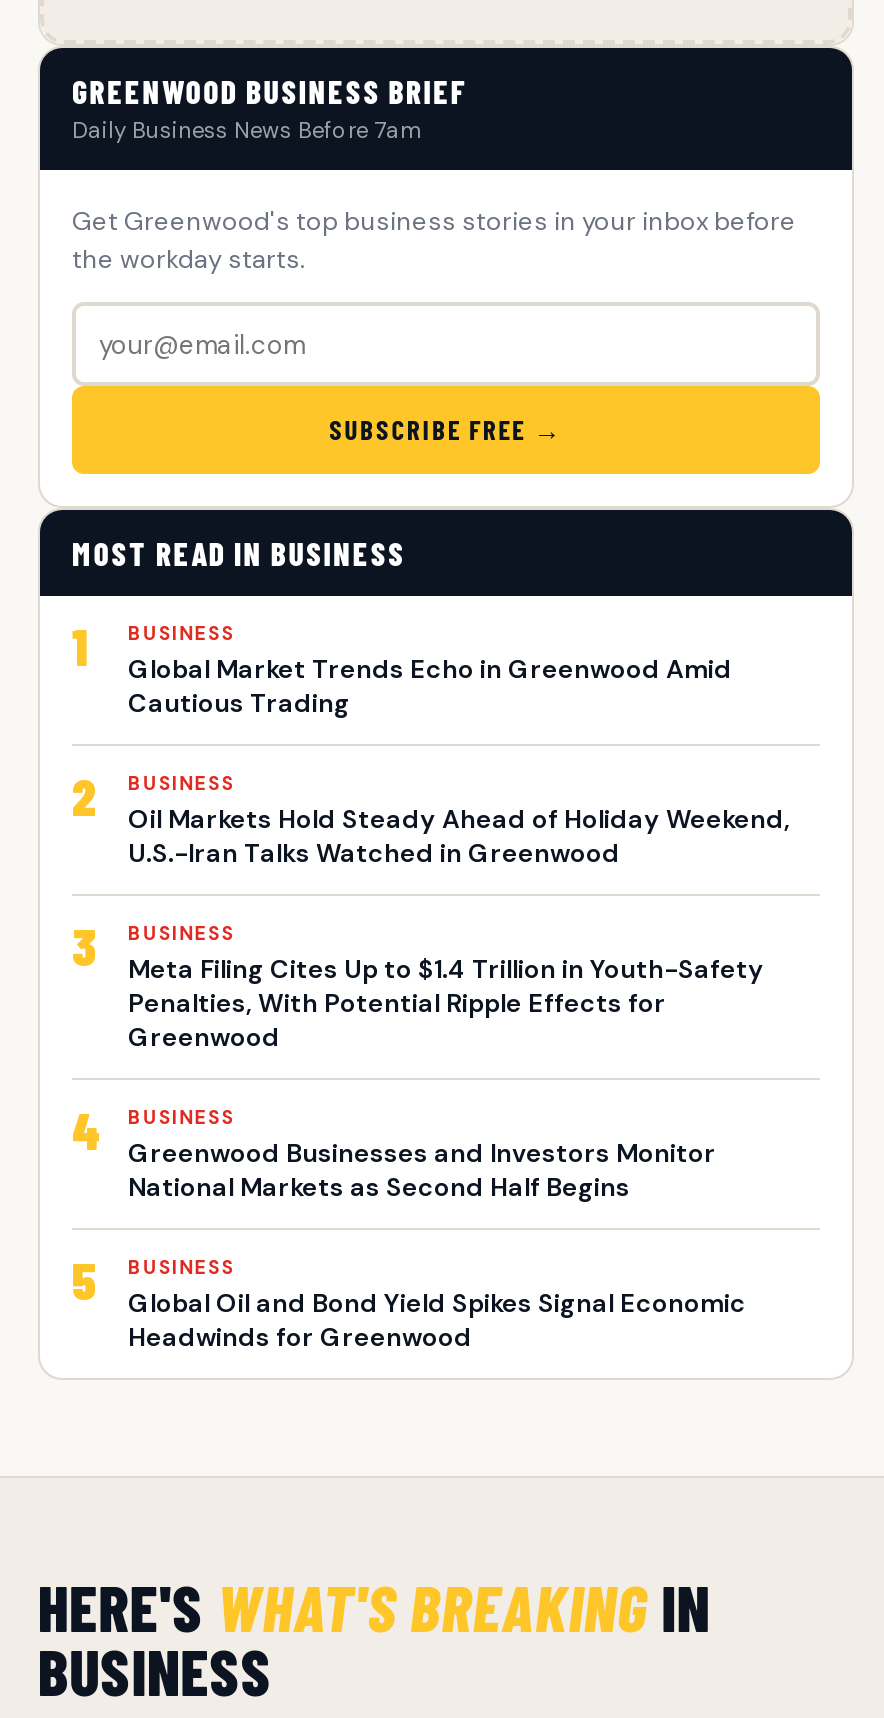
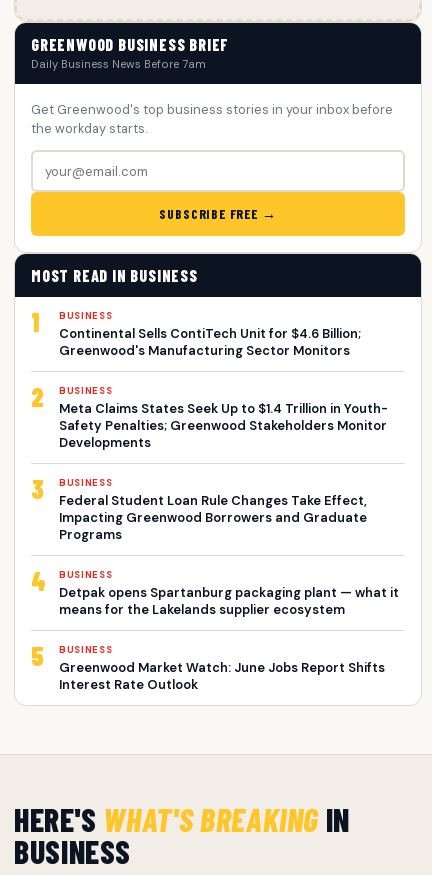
[128,652,732,720] Global Market Trends Echo in Greenwood Amid | Cautious Trading -> [59,325,361,359] Continental Sells ContiTech Unit for $4.6 Billion; | Greenwood's Manufacturing Sector Monitors
[128,802,790,870] Oil Markets Hold Steady Ahead of Holiday Weekend, | U.S.-Iran Talks Watched in Greenwood -> [59,400,388,451] Meta Claims States Seek Up to $1.4 Trillion in Youth- | Safety Penalties; Greenwood Stakeholders Monitor | Developments
[128,952,764,1054] Meta Filing Cites Up to $1.4 Trillion in Youth-Safety | Penalties, With Potential Ripple Effects for | Greenwood -> [59,492,367,543] Federal Student Loan Rule Changes Take Effect, | Impacting Greenwood Borrowers and Graduate | Programs
[128,1136,716,1204] Greenwood Businesses and Investors Monitor | National Markets as Second Half Begins -> [59,584,399,618] Detpak opens Spartanburg packaging plant — what it | means for the Lakelands supplier ecosystem
[128,1286,746,1354] Global Oil and Bond Yield Spikes Signal Economic | Headwinds for Greenwood -> [59,659,385,693] Greenwood Market Watch: June Jobs Report Shifts | Interest Rate Outlook

